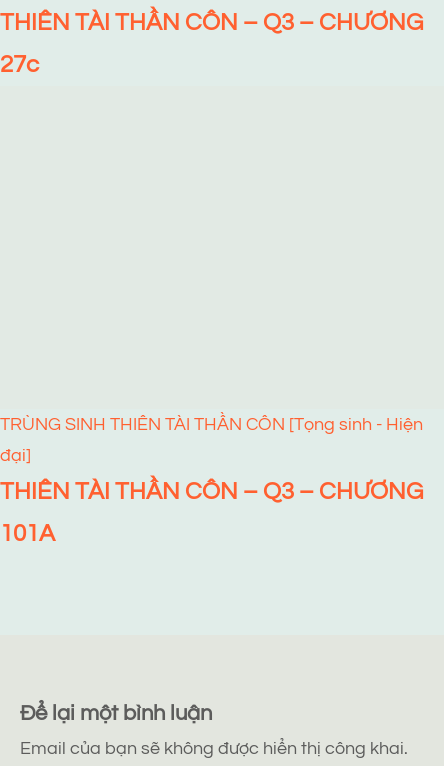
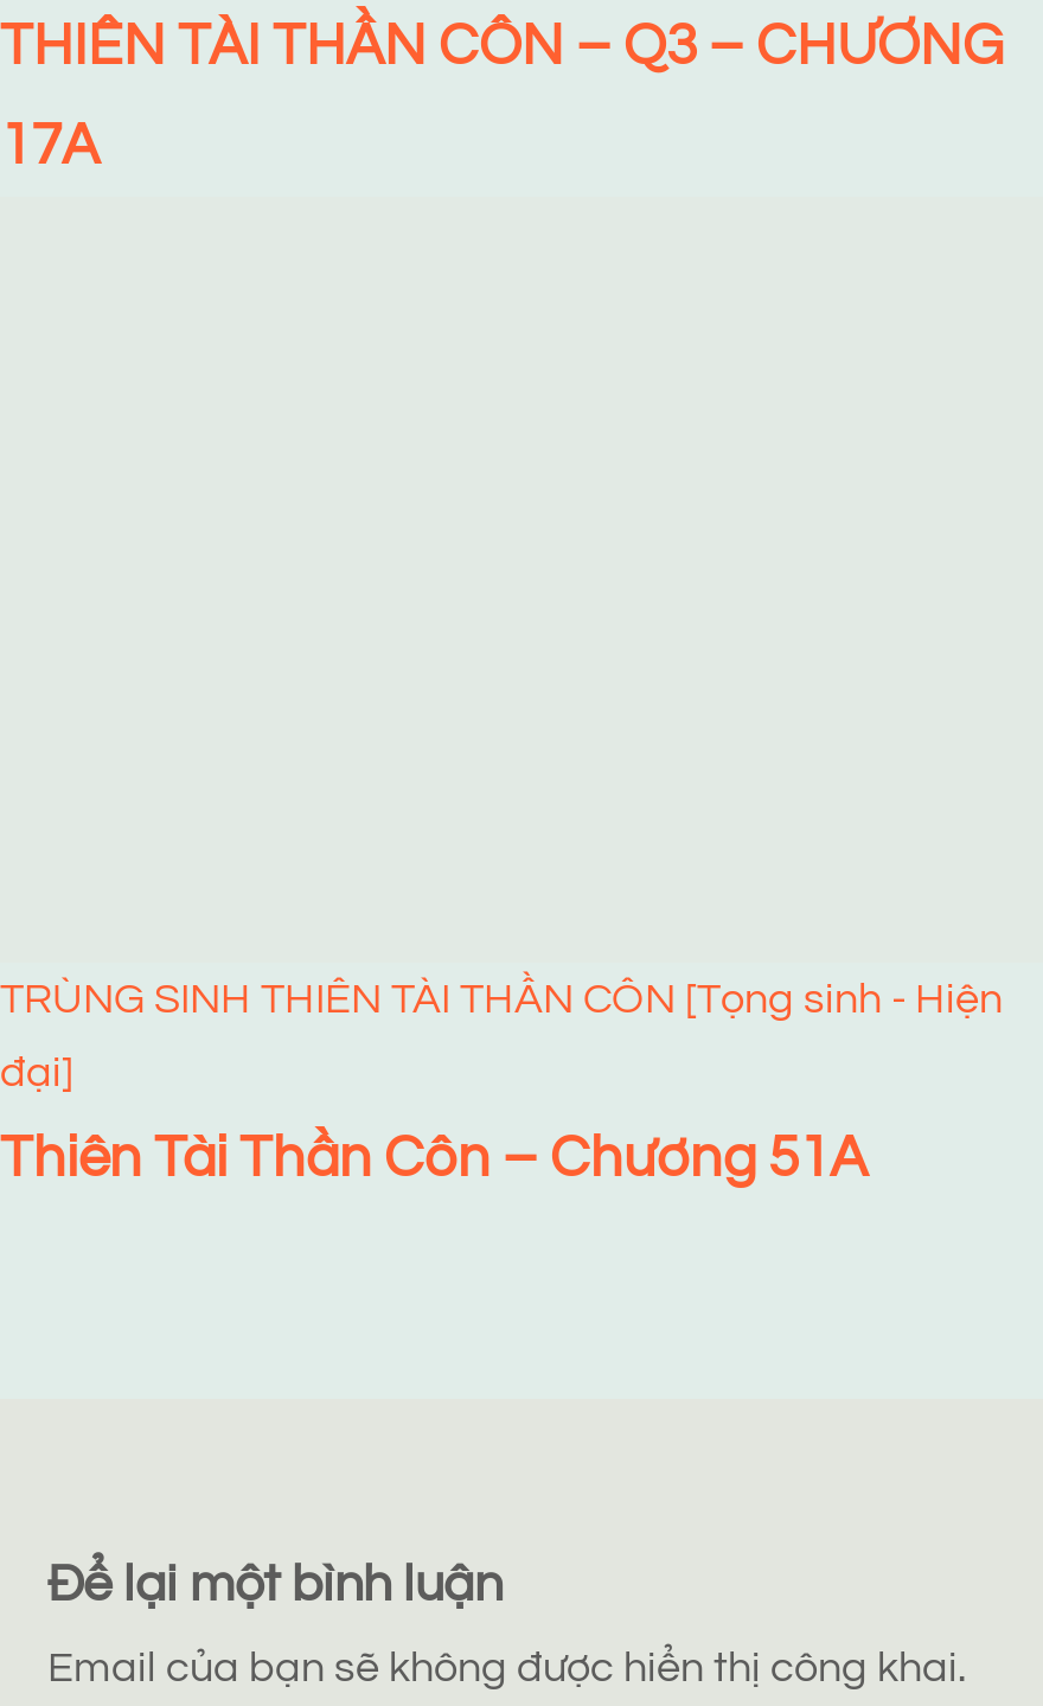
[0,51,39,76] 27c -> [0,115,100,174] 17A
[0,479,423,546] THIÊN TÀI THẦN CÔN – Q3 – CHƯƠNG | 101A -> [0,1129,868,1188] Thiên Tài Thần Côn – Chương 51A

